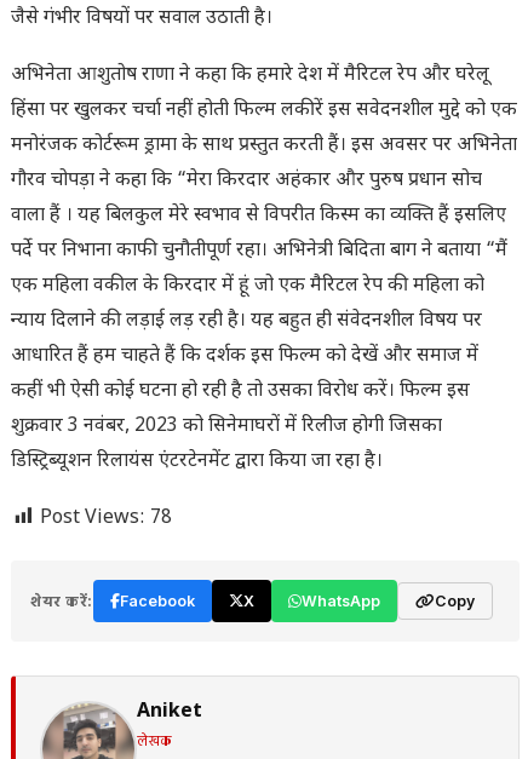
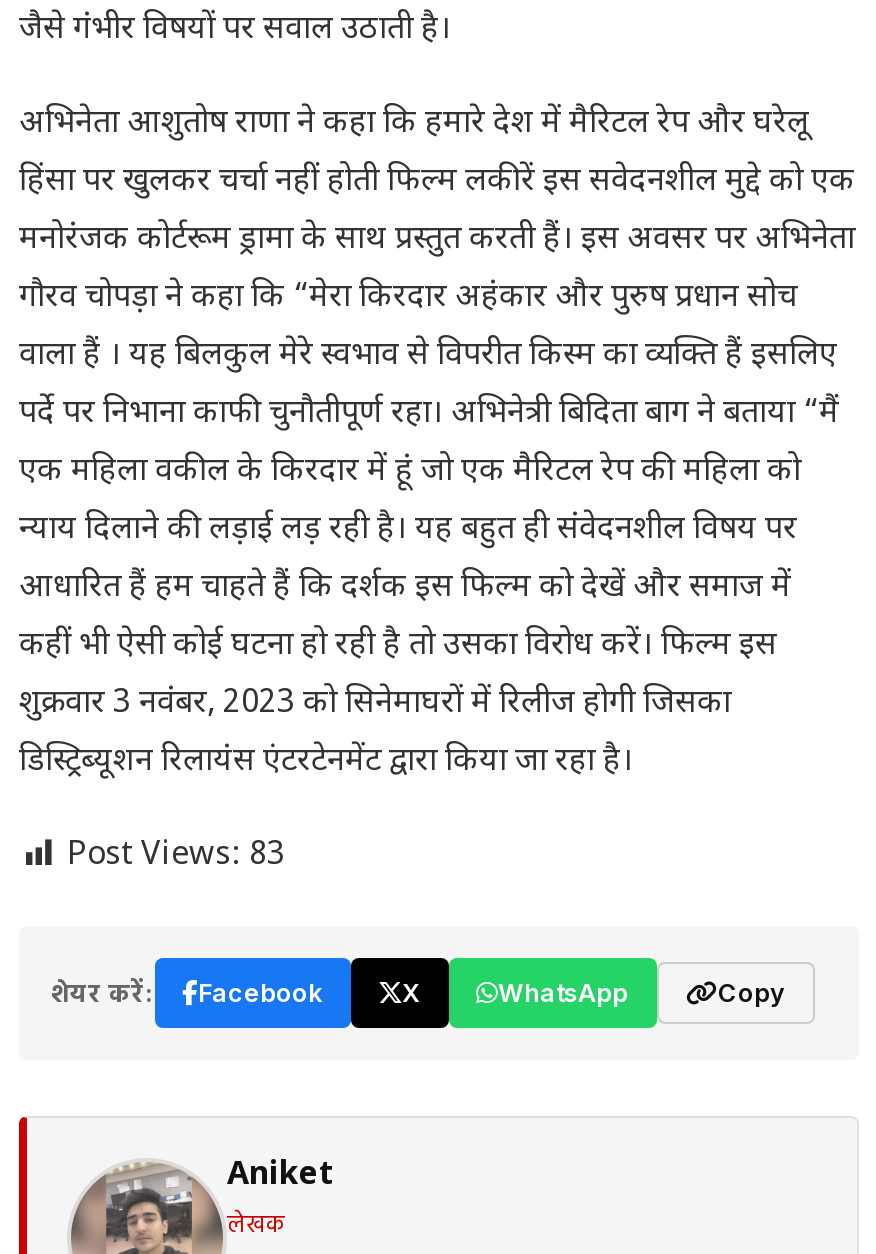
[40,506,172,531] Post Views: 78 -> [67,836,285,878] Post Views: 83

